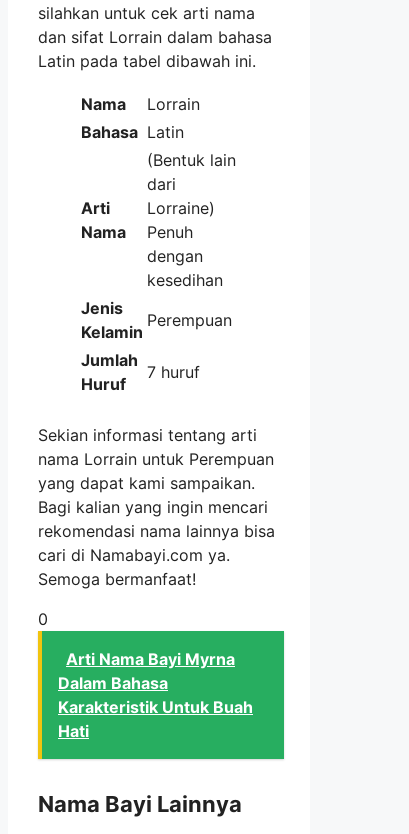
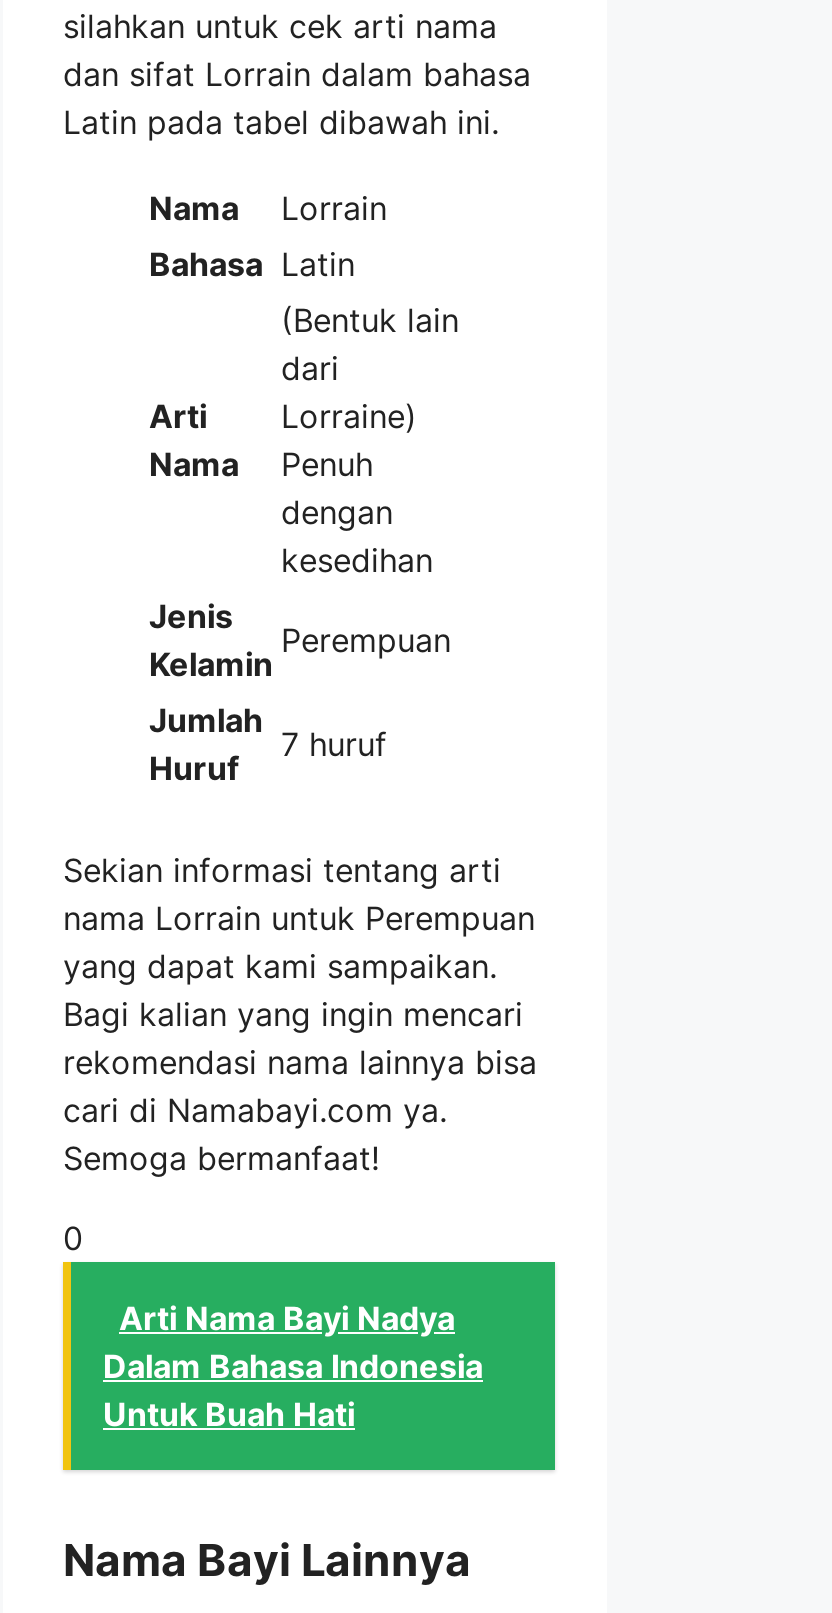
[58,649,253,741] Arti Nama Bayi Myrna | Dalam Bahasa | Karakteristik Untuk Buah | Hati -> [103,1298,483,1434] Arti Nama Bayi Nadya | Dalam Bahasa Indonesia | Untuk Buah Hati

